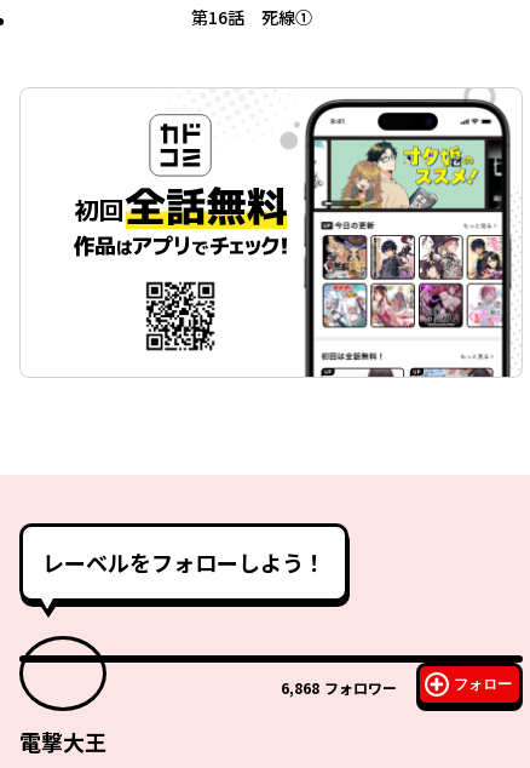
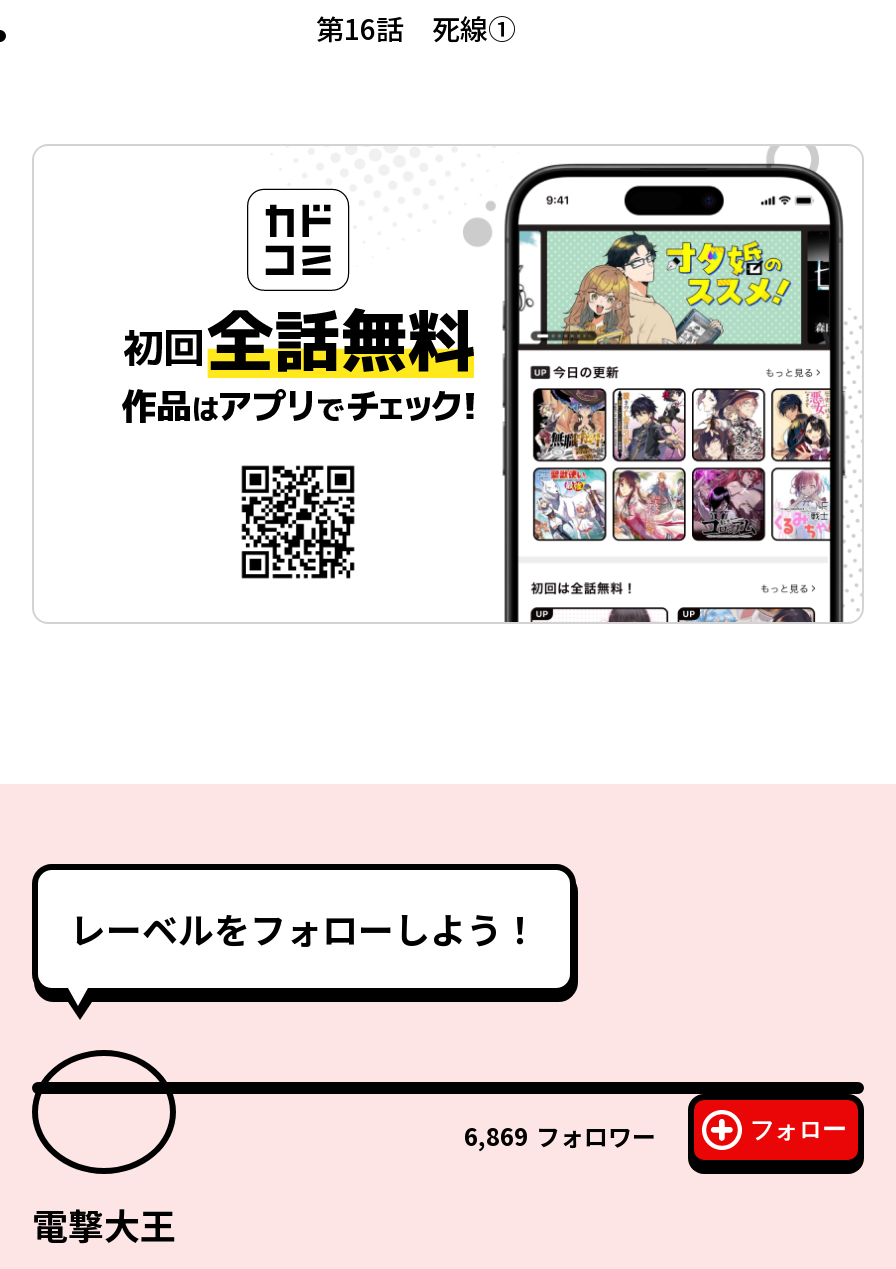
[281,677,397,697] 6,868 フォロワー -> [464,1117,656,1151] 6,869 フォロワー

